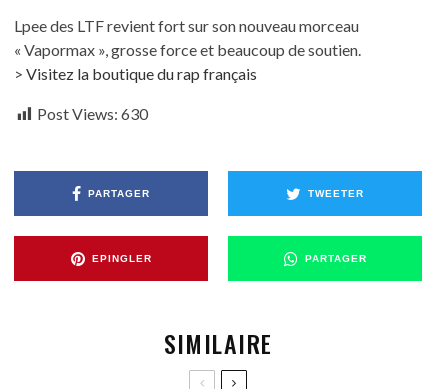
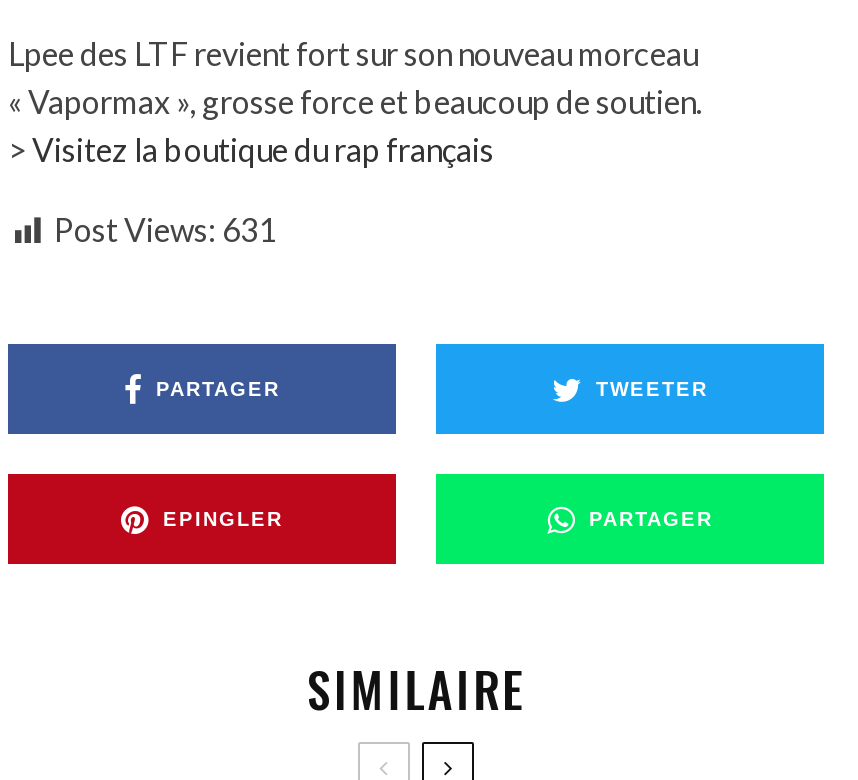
[37,104,148,123] Post Views: 630 -> [54,211,276,249] Post Views: 631

